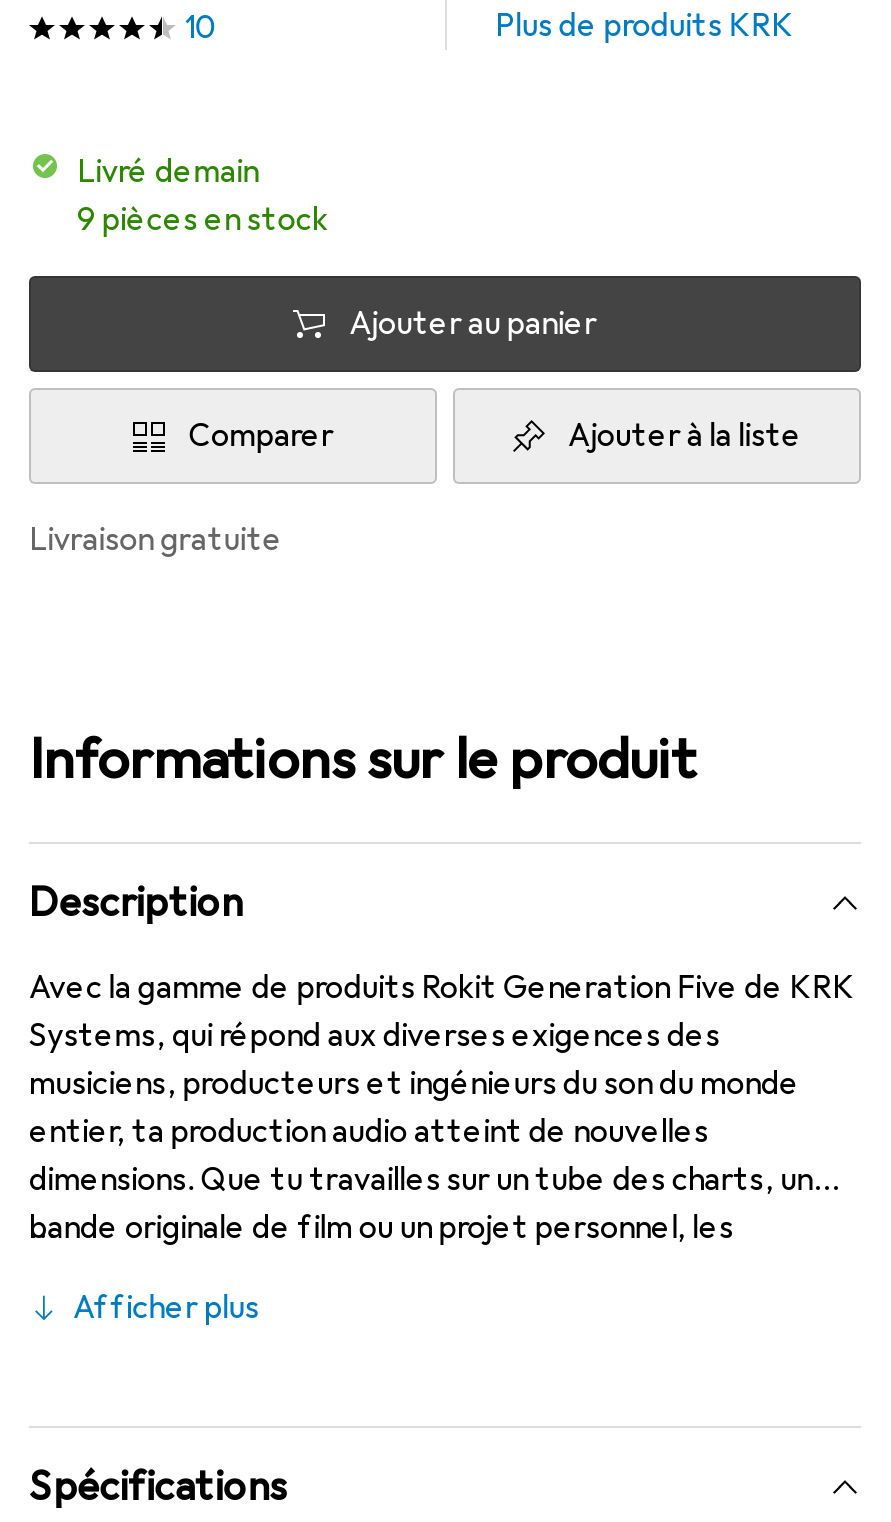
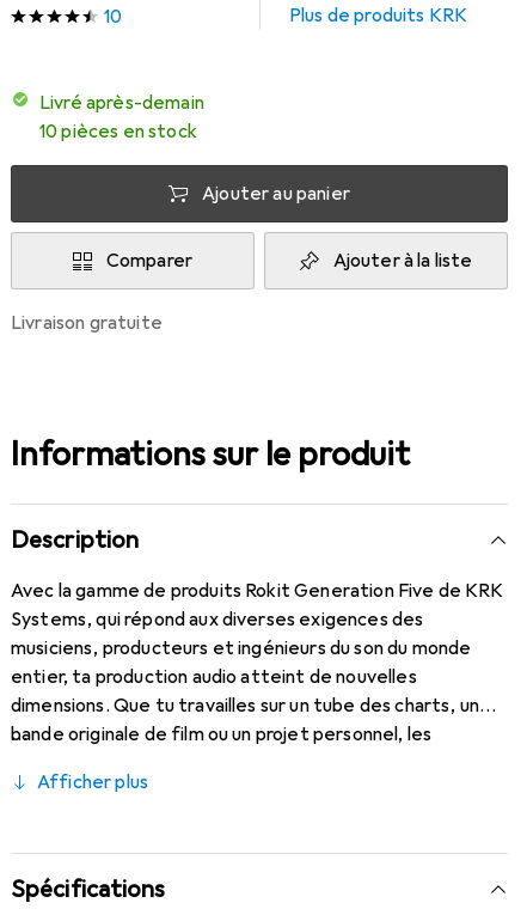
[95,152,259,192] Livré demain -> [50,91,204,115] Livré après-demain
[77,200,328,240] 9 pièces en stock -> [39,120,197,144] 10 pièces en stock

